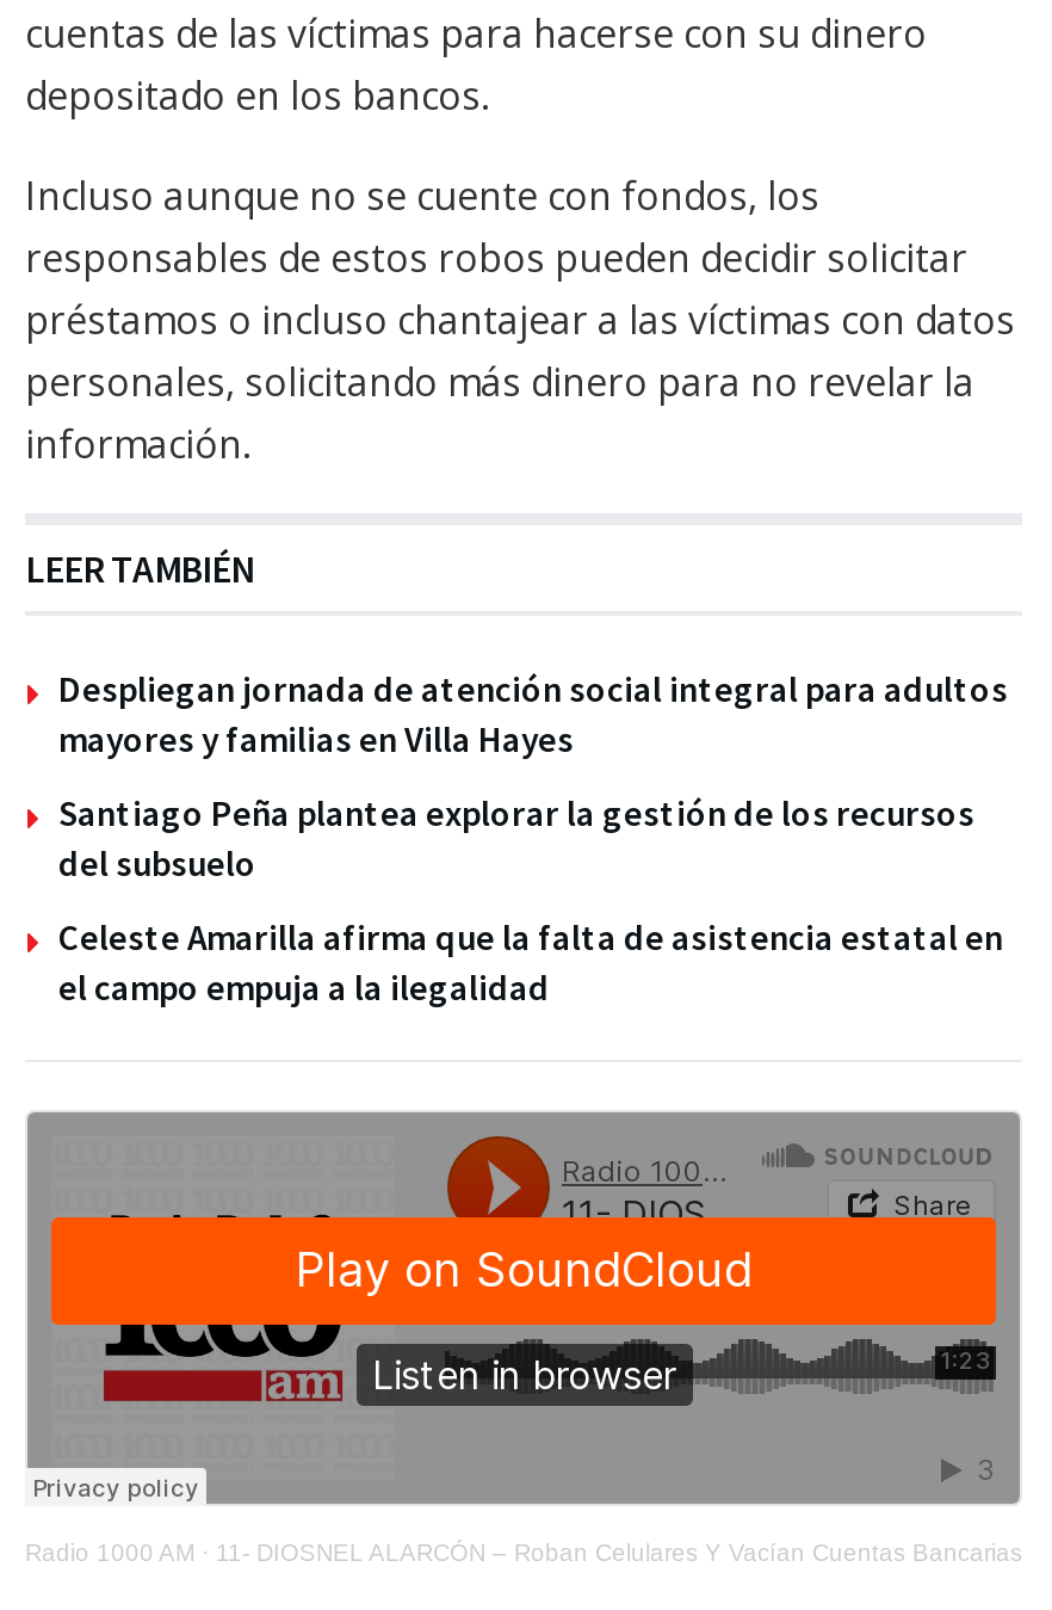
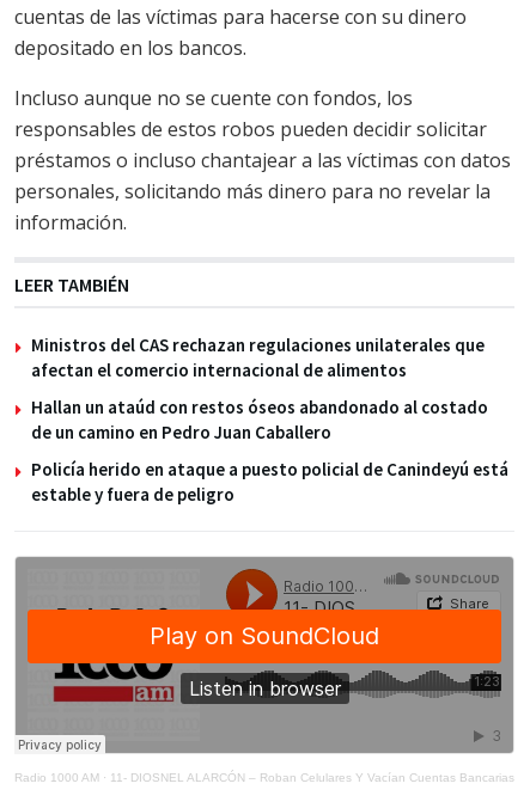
[58,665,1008,760] Despliegan jornada de atención social integral para adultos | mayores y familias en Villa Hayes -> [31,333,485,381] Ministros del CAS rechazan regulaciones unilaterales que | afectan el comercio internacional de alimentos
[58,789,974,885] Santiago Peña plantea explorar la gestión de los recursos | del subsuelo -> [31,395,488,443] Hallan un ataúd con restos óseos abandonado al costado | de un camino en Pedro Juan Caballero
[58,913,1003,1009] Celeste Amarilla afirma que la falta de asistencia estatal en | el campo empuja a la ilegalidad -> [31,457,508,505] Policía herido en ataque a puesto policial de Canindeyú está | estable y fuera de peligro

